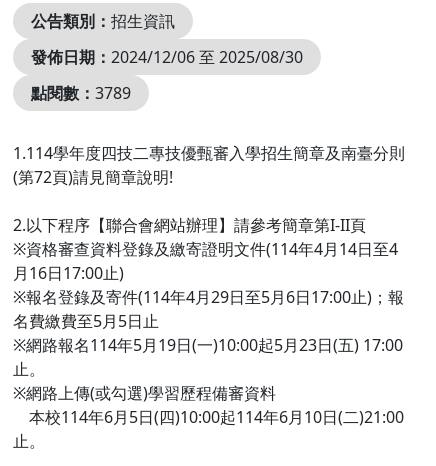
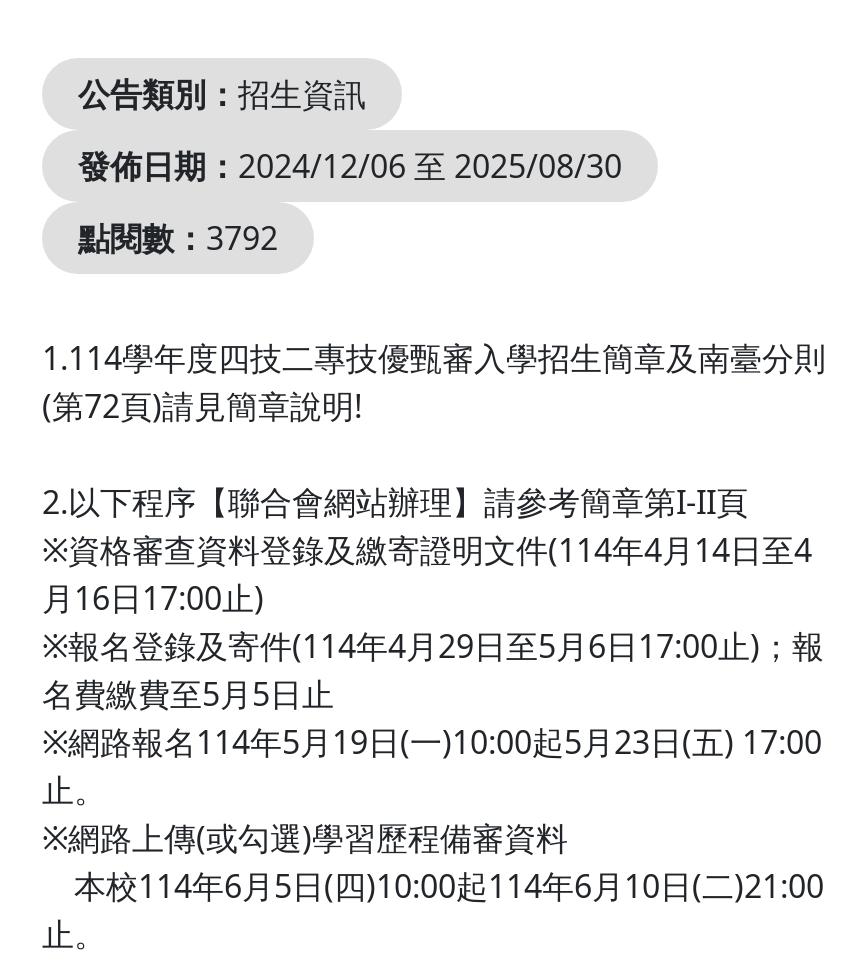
[31,82,131,104] 點閱數：3789 -> [78,216,278,260] 點閱數：3792

